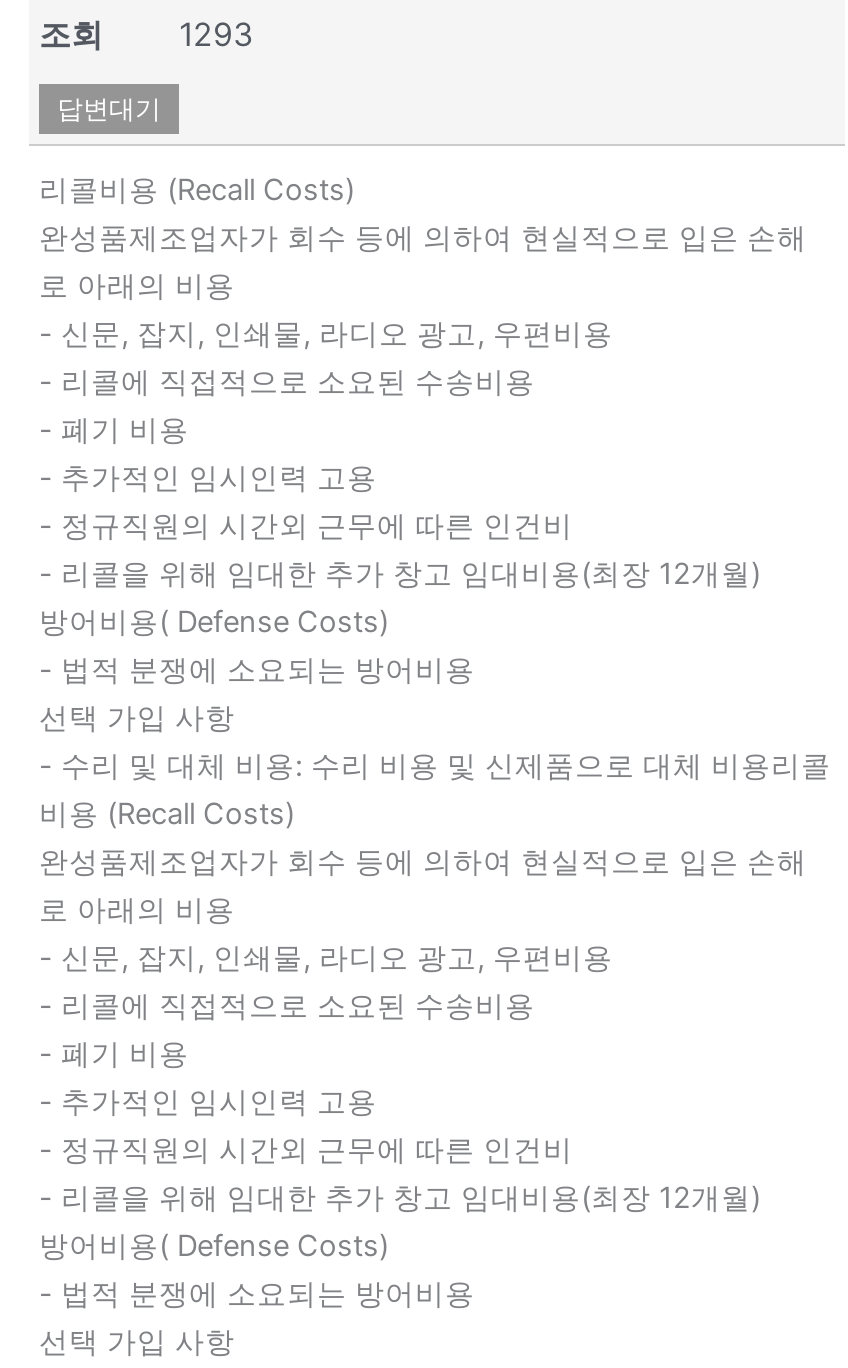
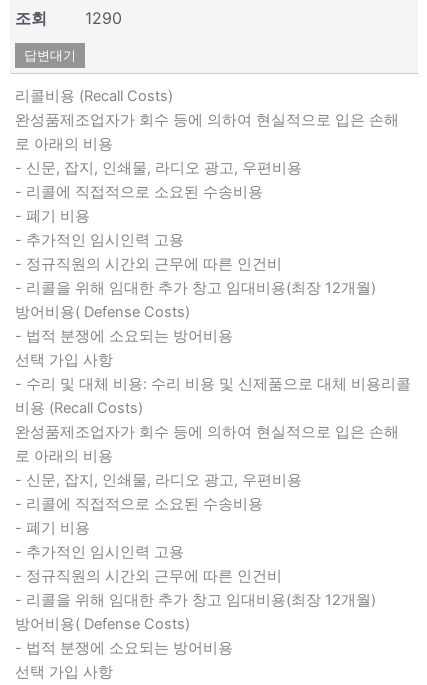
[39,13,253,53] 조회 1293 -> [15,8,122,28] 조회 1290

